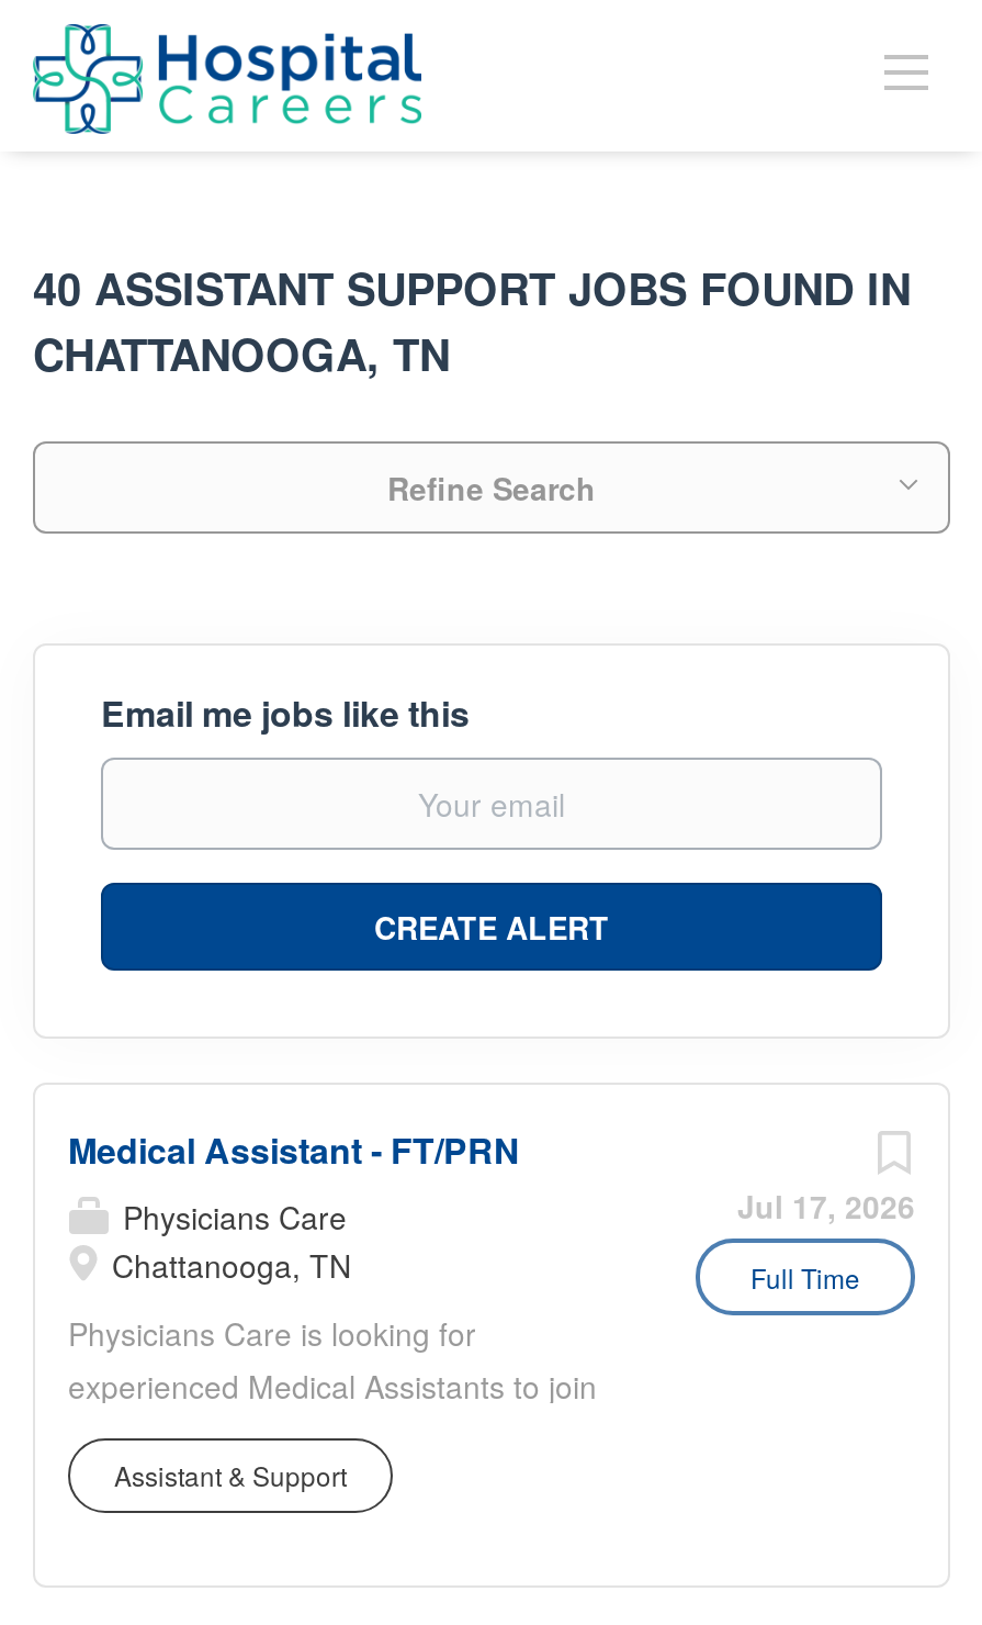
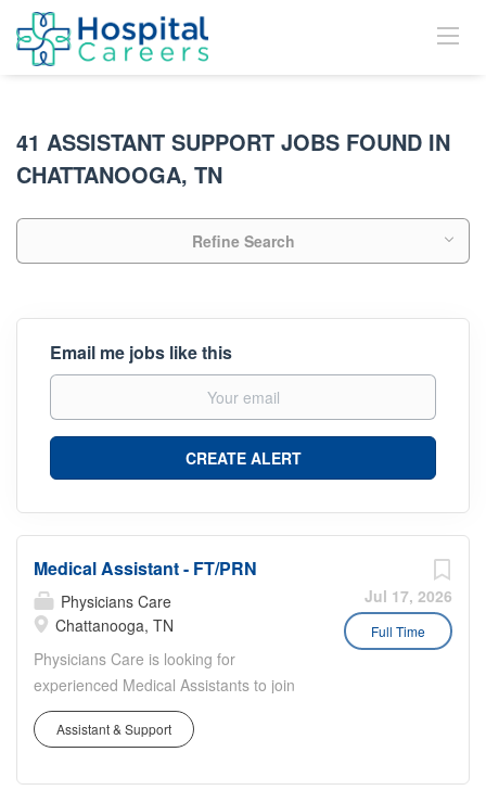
[33,255,911,318] 40 ASSISTANT SUPPORT JOBS FOUND IN -> [16,126,450,157] 41 ASSISTANT SUPPORT JOBS FOUND IN

